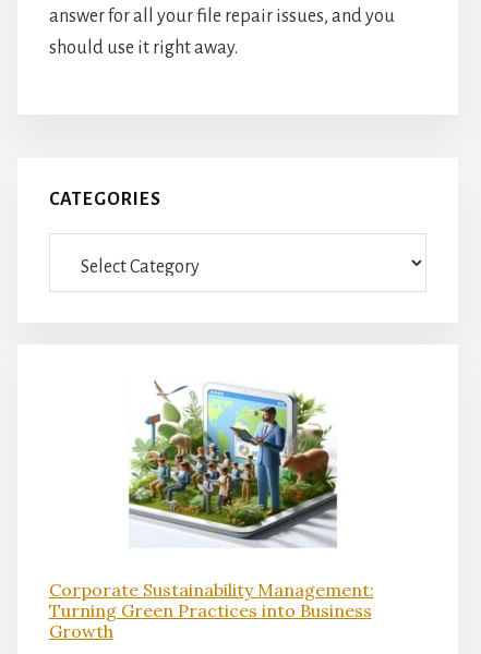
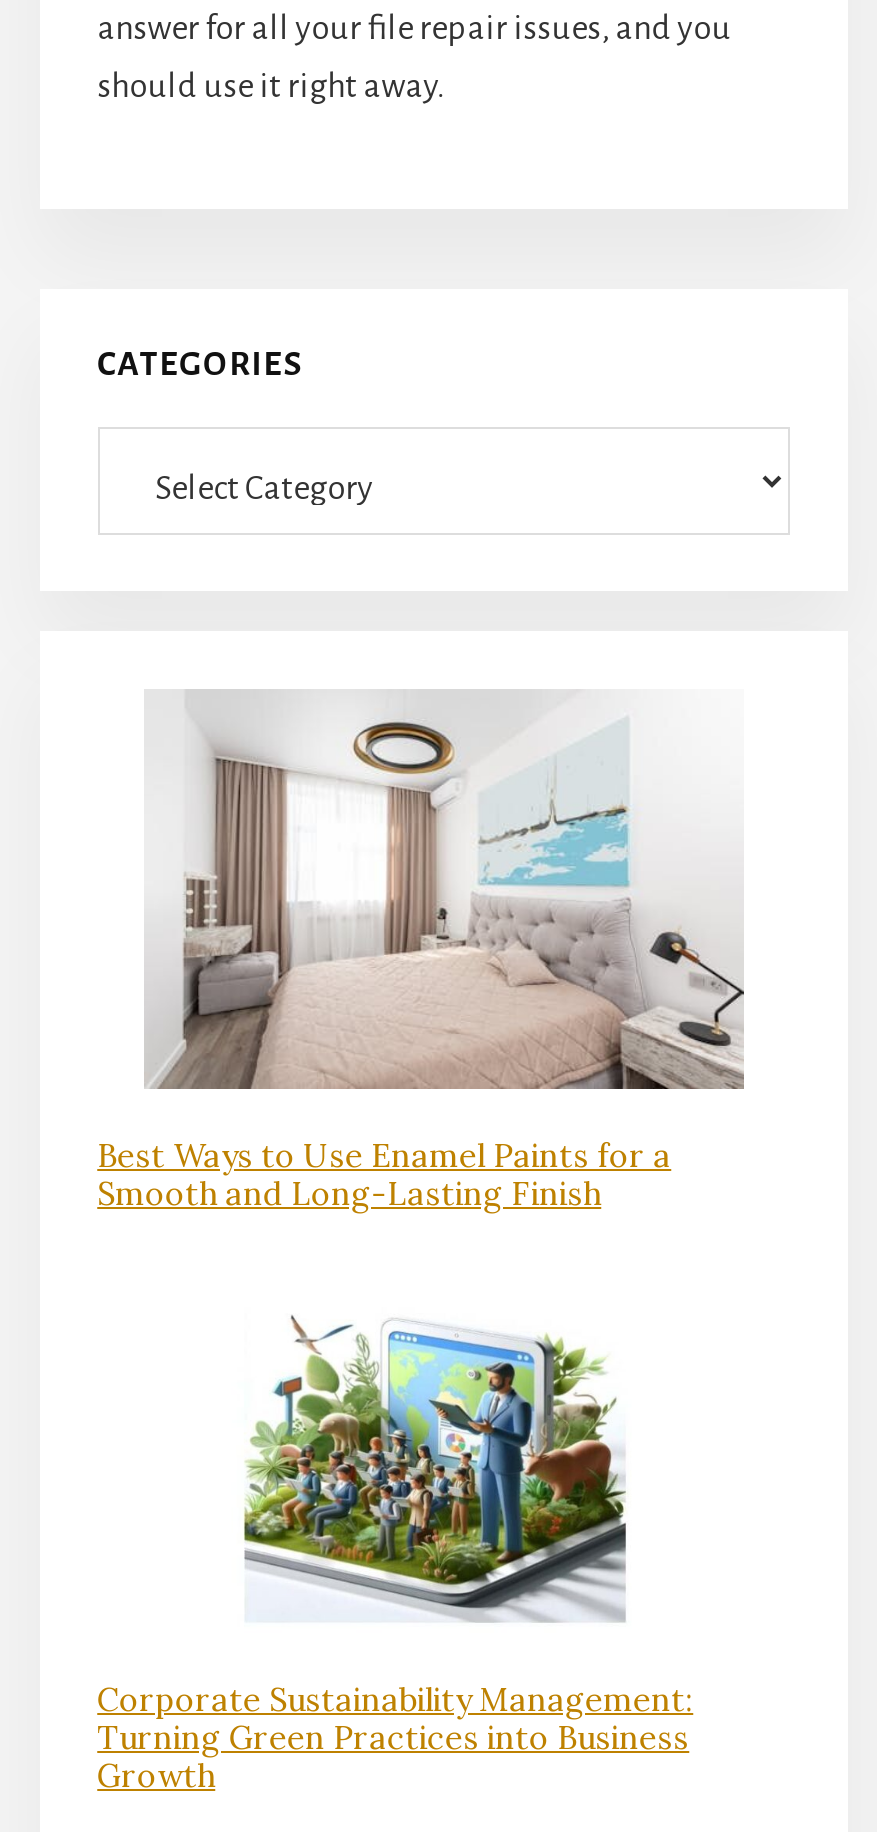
none -> [97,689,746,1213] [image] | Best Ways to Use Enamel Paints for a | Smooth and Long-Lasting Finish

